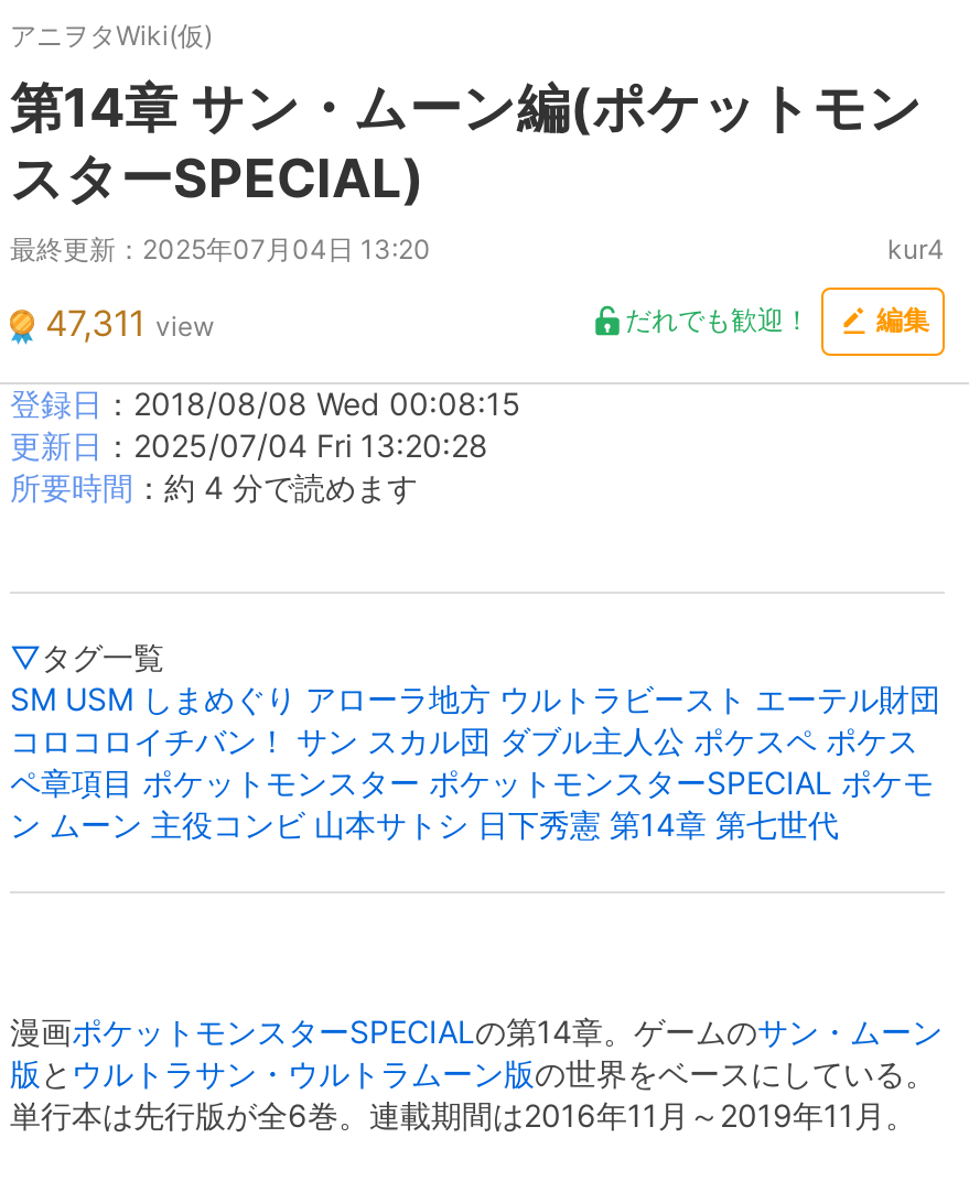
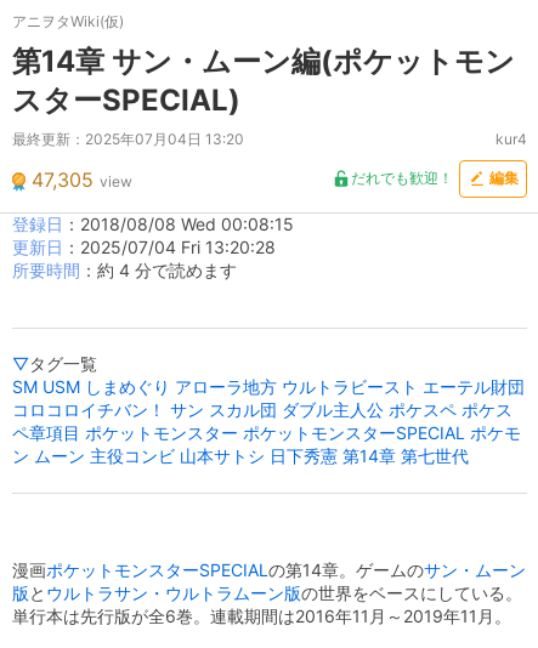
[45,300,215,344] 47,311 view -> [32,167,132,191] 47,305 view

